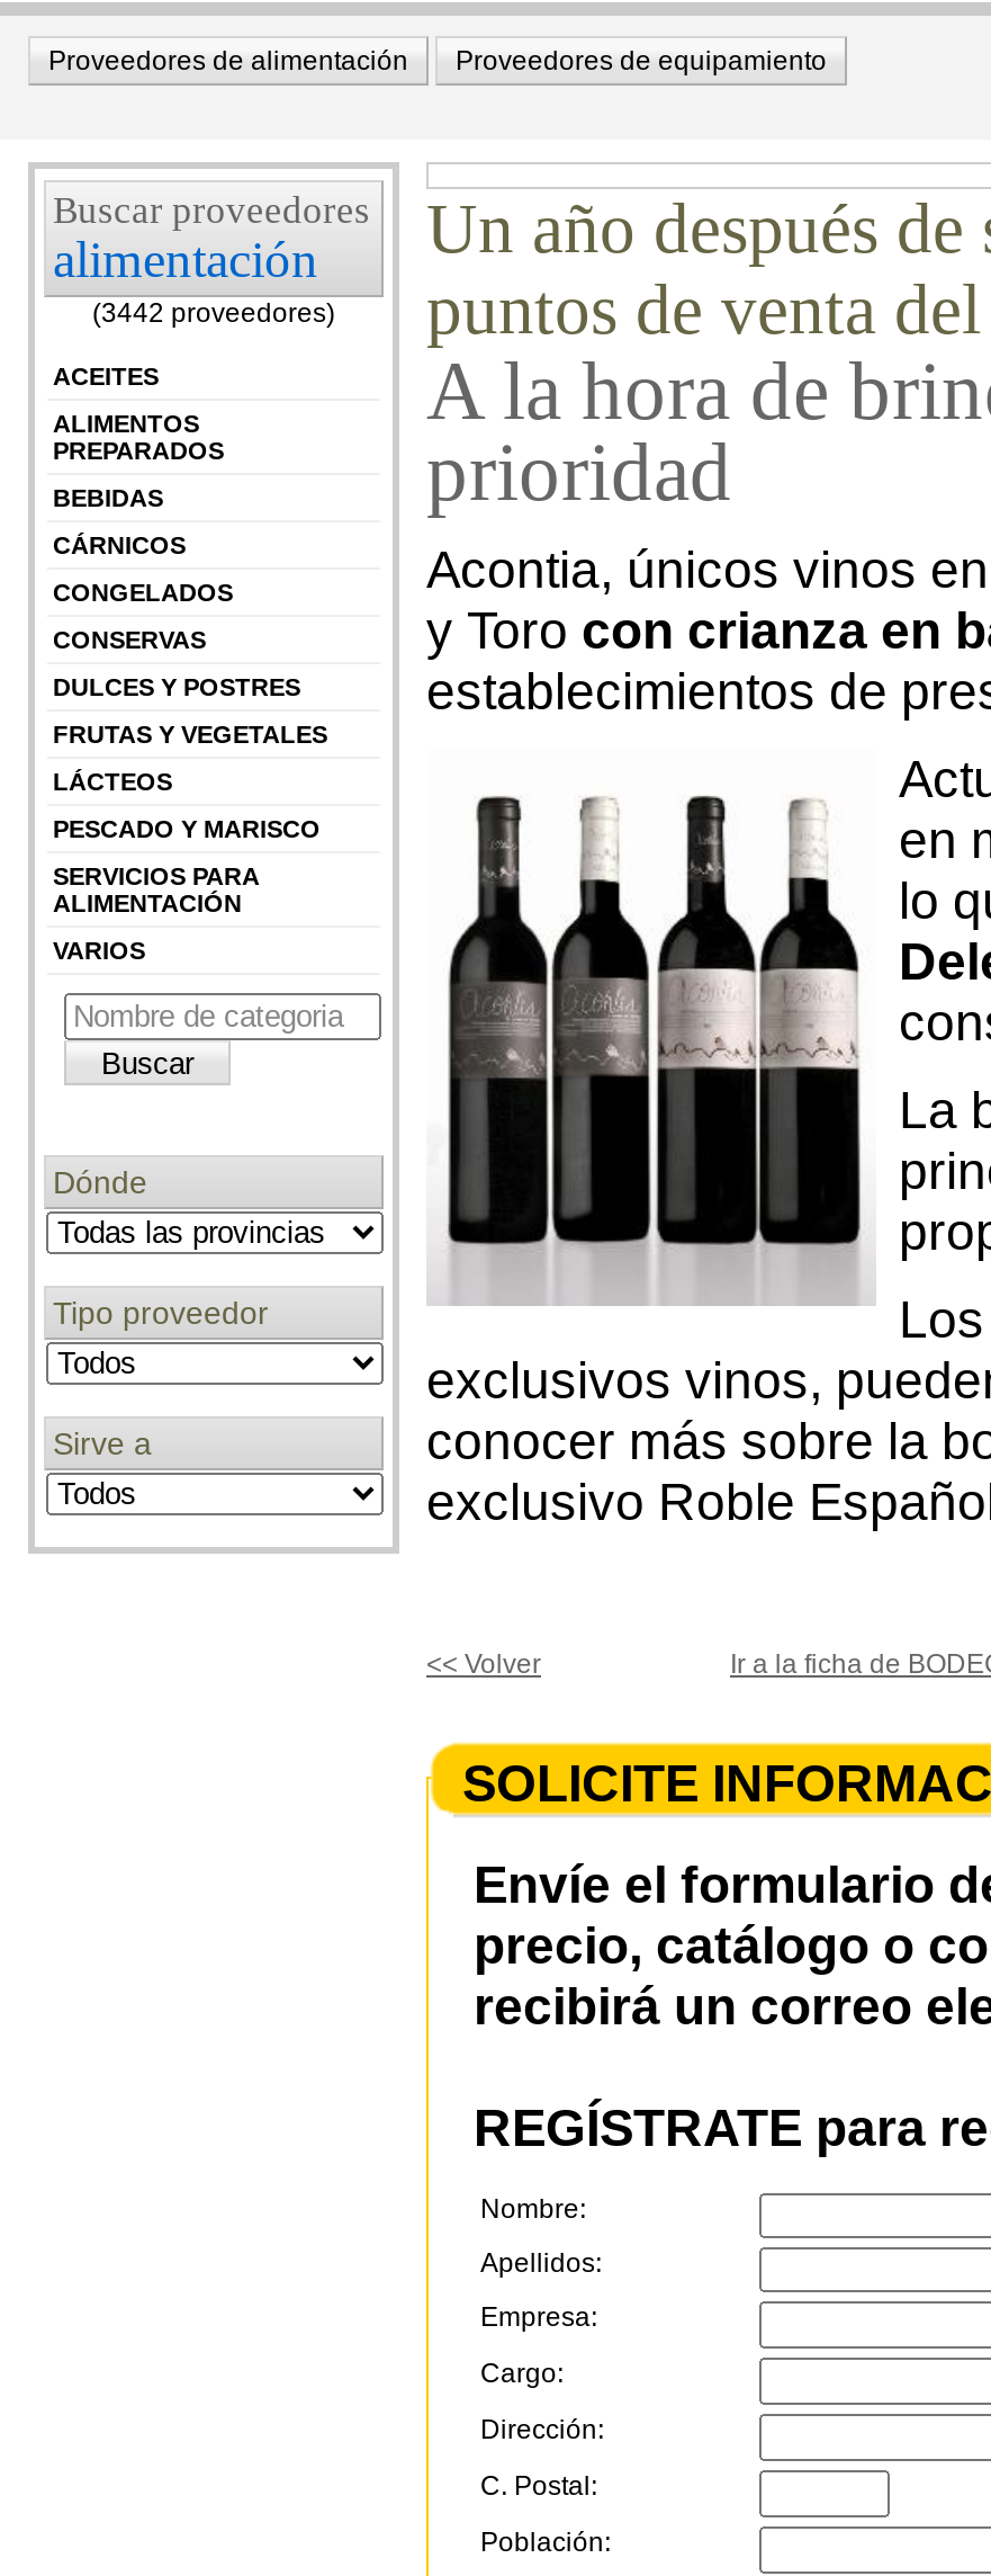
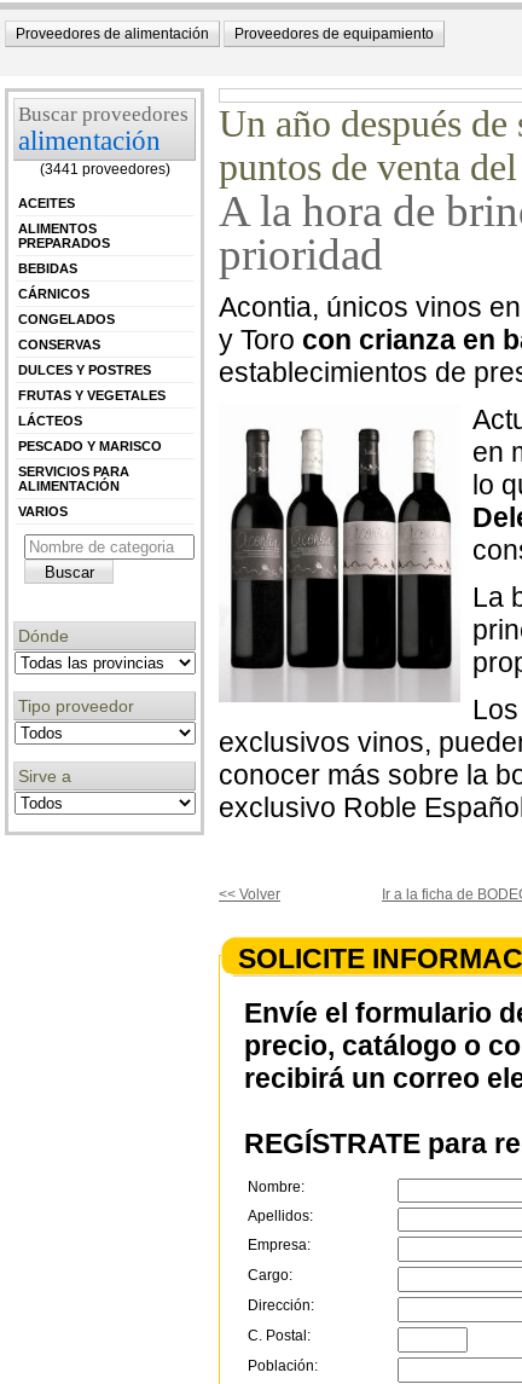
[92,297,335,329] (3442 proveedores) -> [39,161,170,178] (3441 proveedores)

